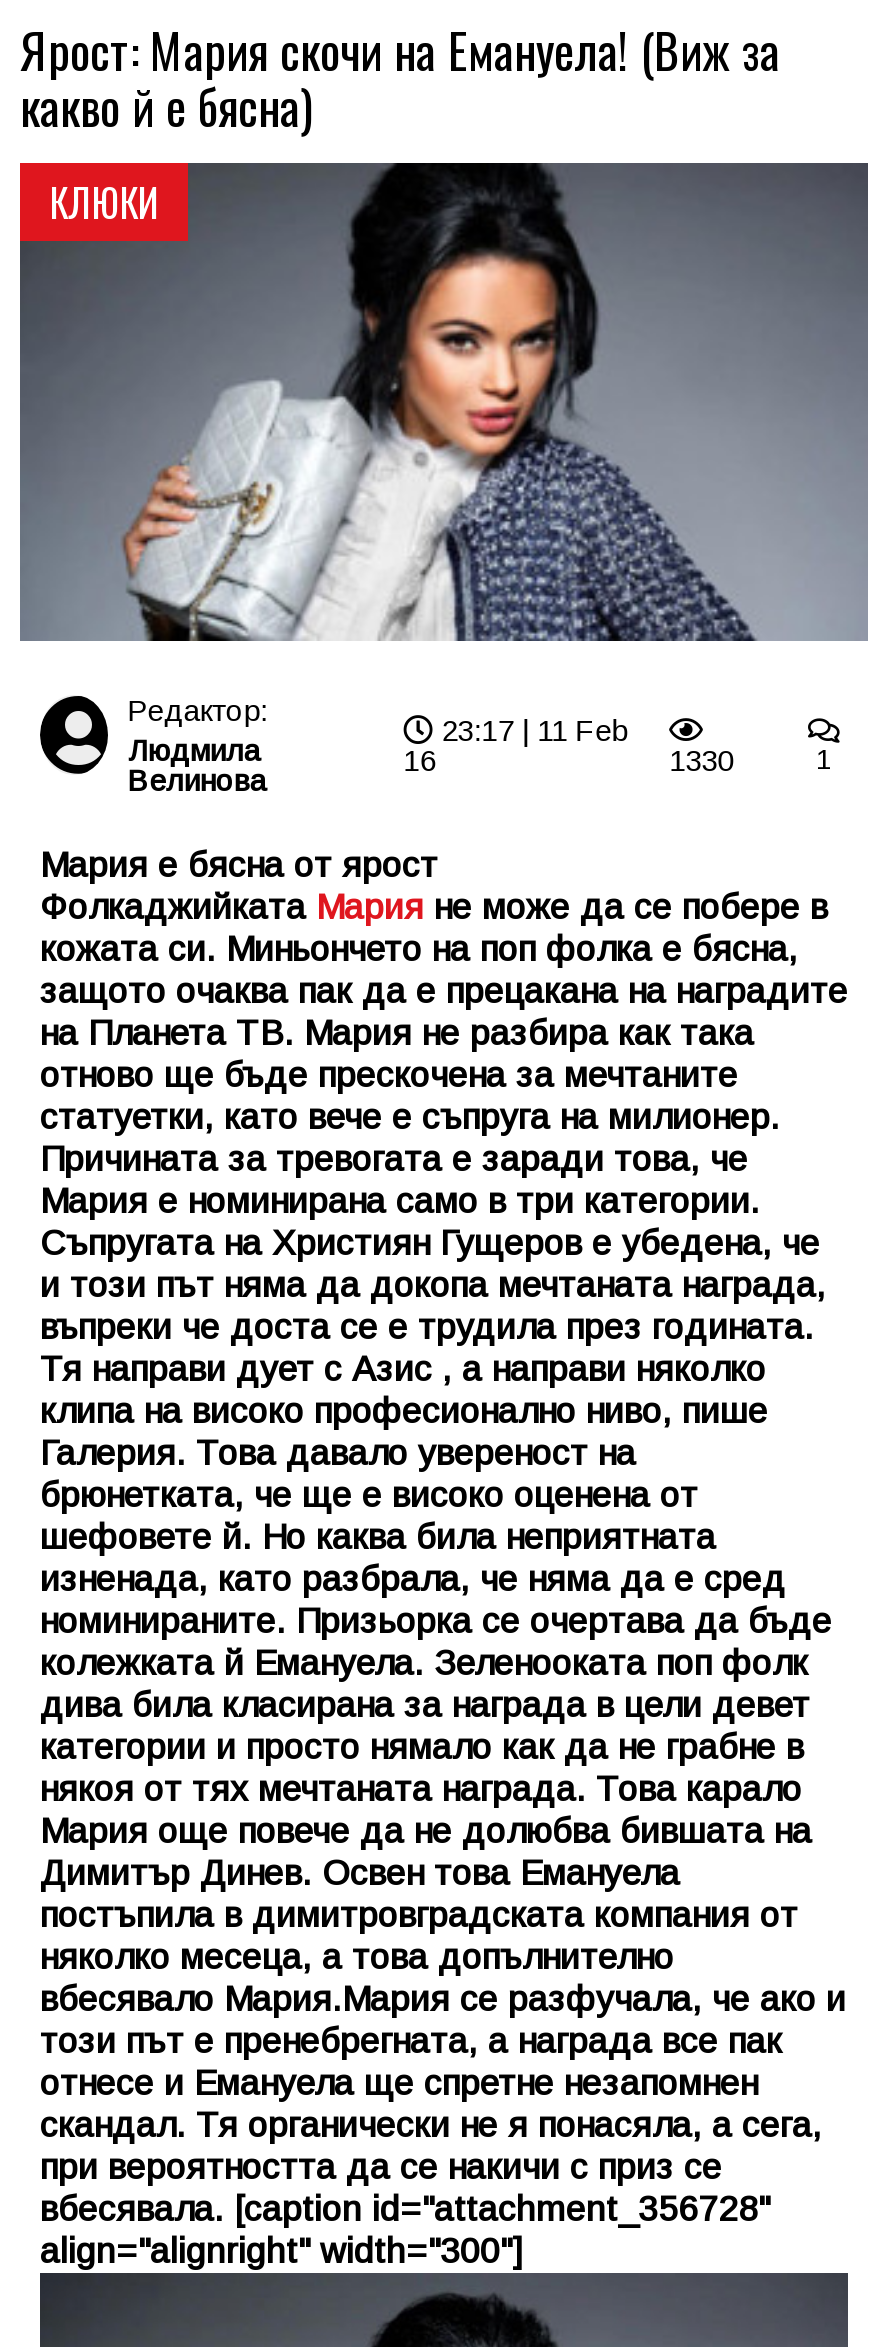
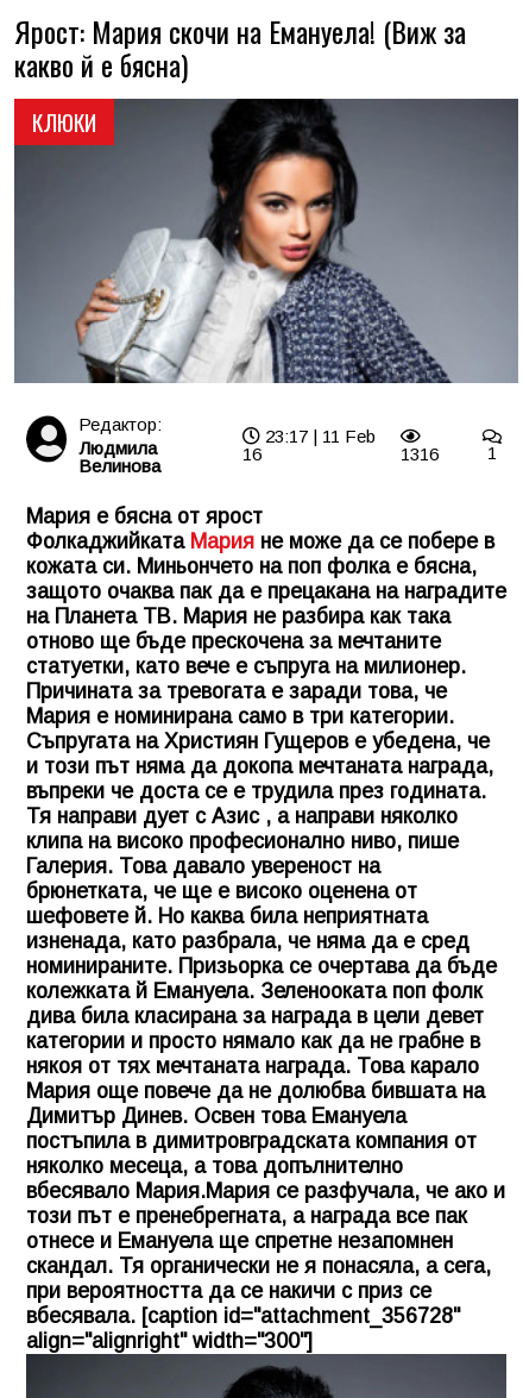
[669,742,733,776] 1330 -> [400,443,438,463] 1316

